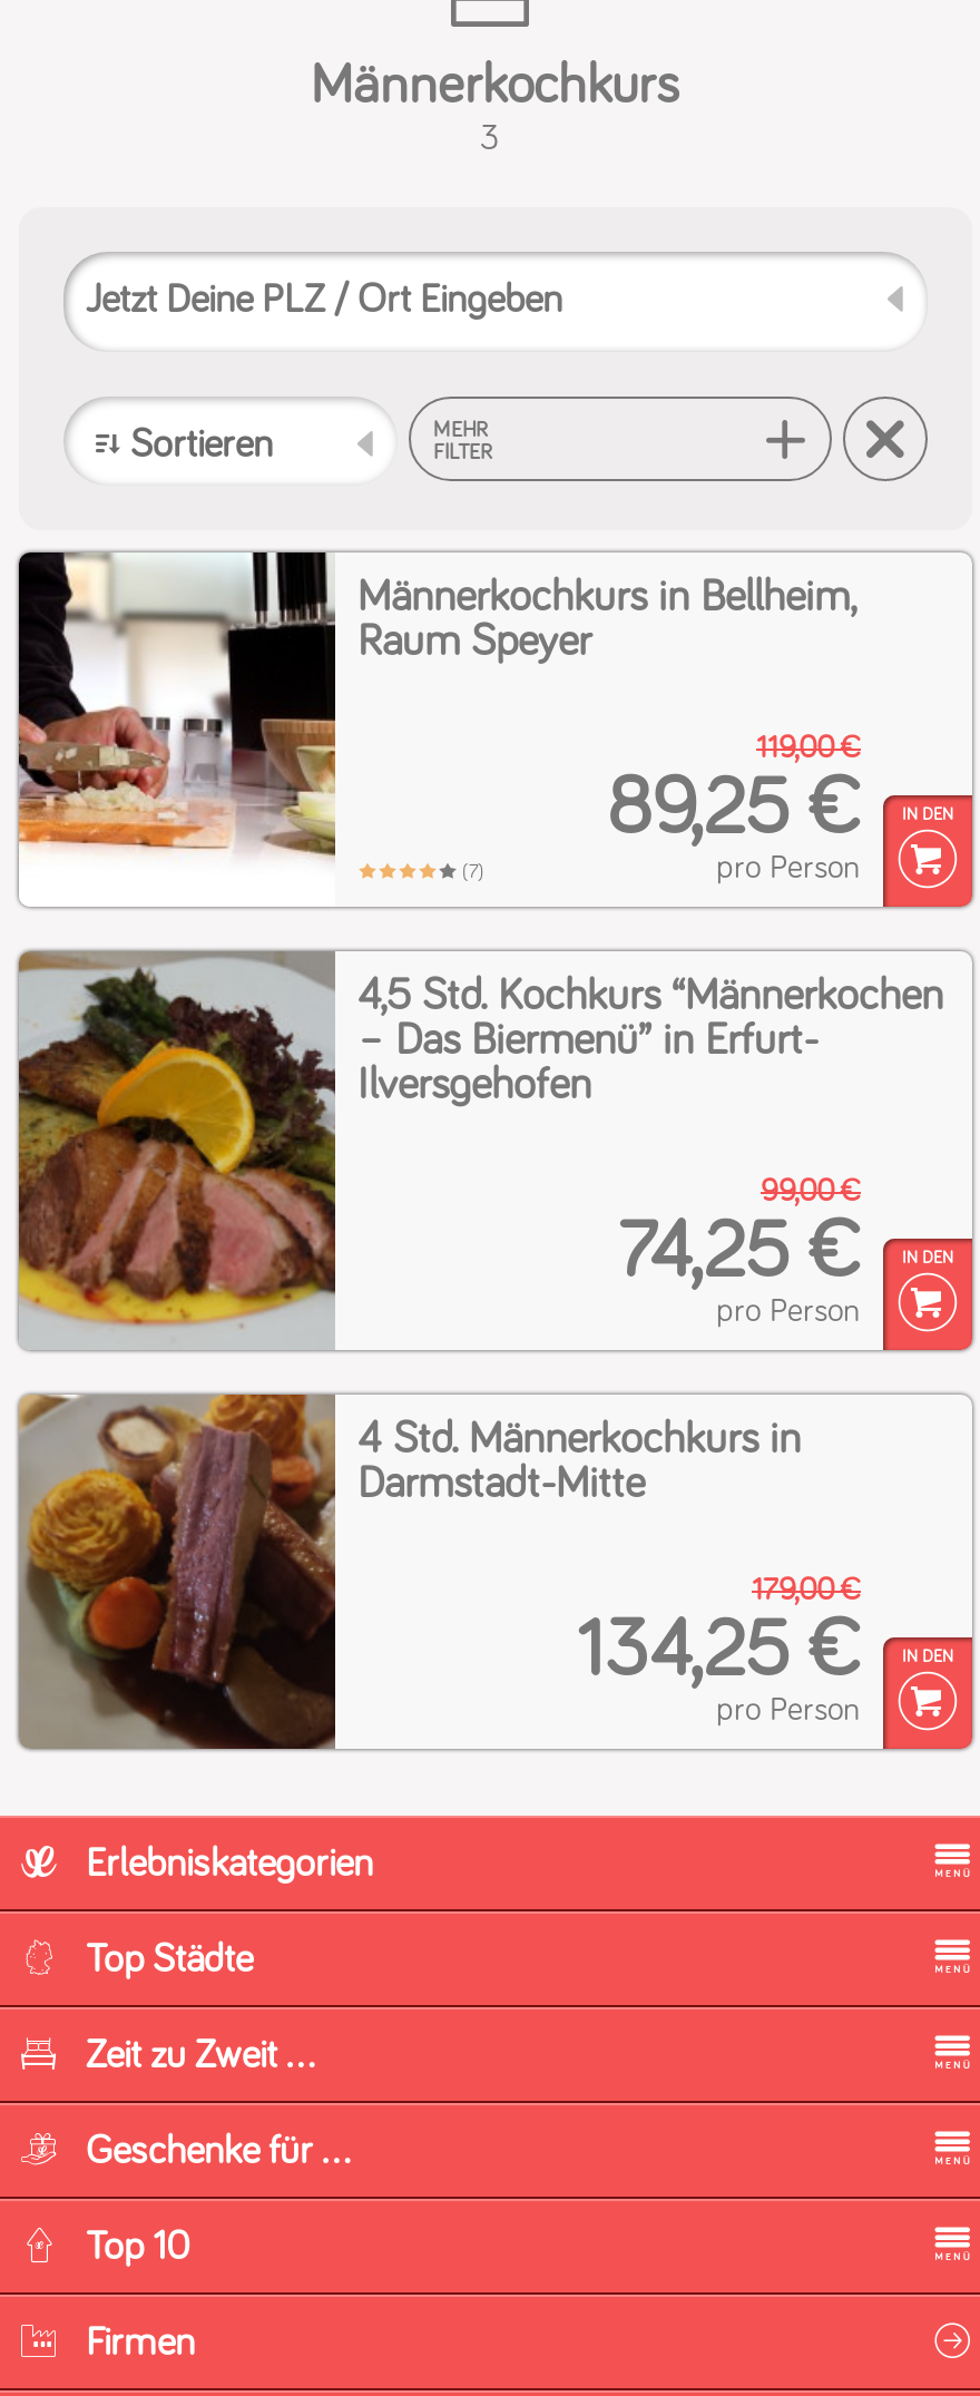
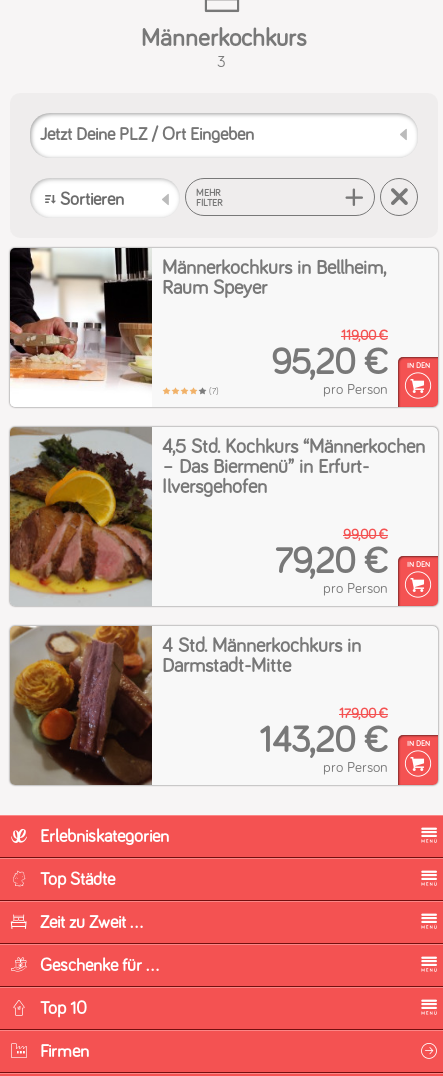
[607,771,861,851] 89,25 € -> [271,346,388,382] 95,20 €
[618,1214,861,1294] 74,25 € -> [275,545,388,581] 79,20 €
[576,1613,861,1693] 134,25 € -> [259,724,388,760] 143,20 €

